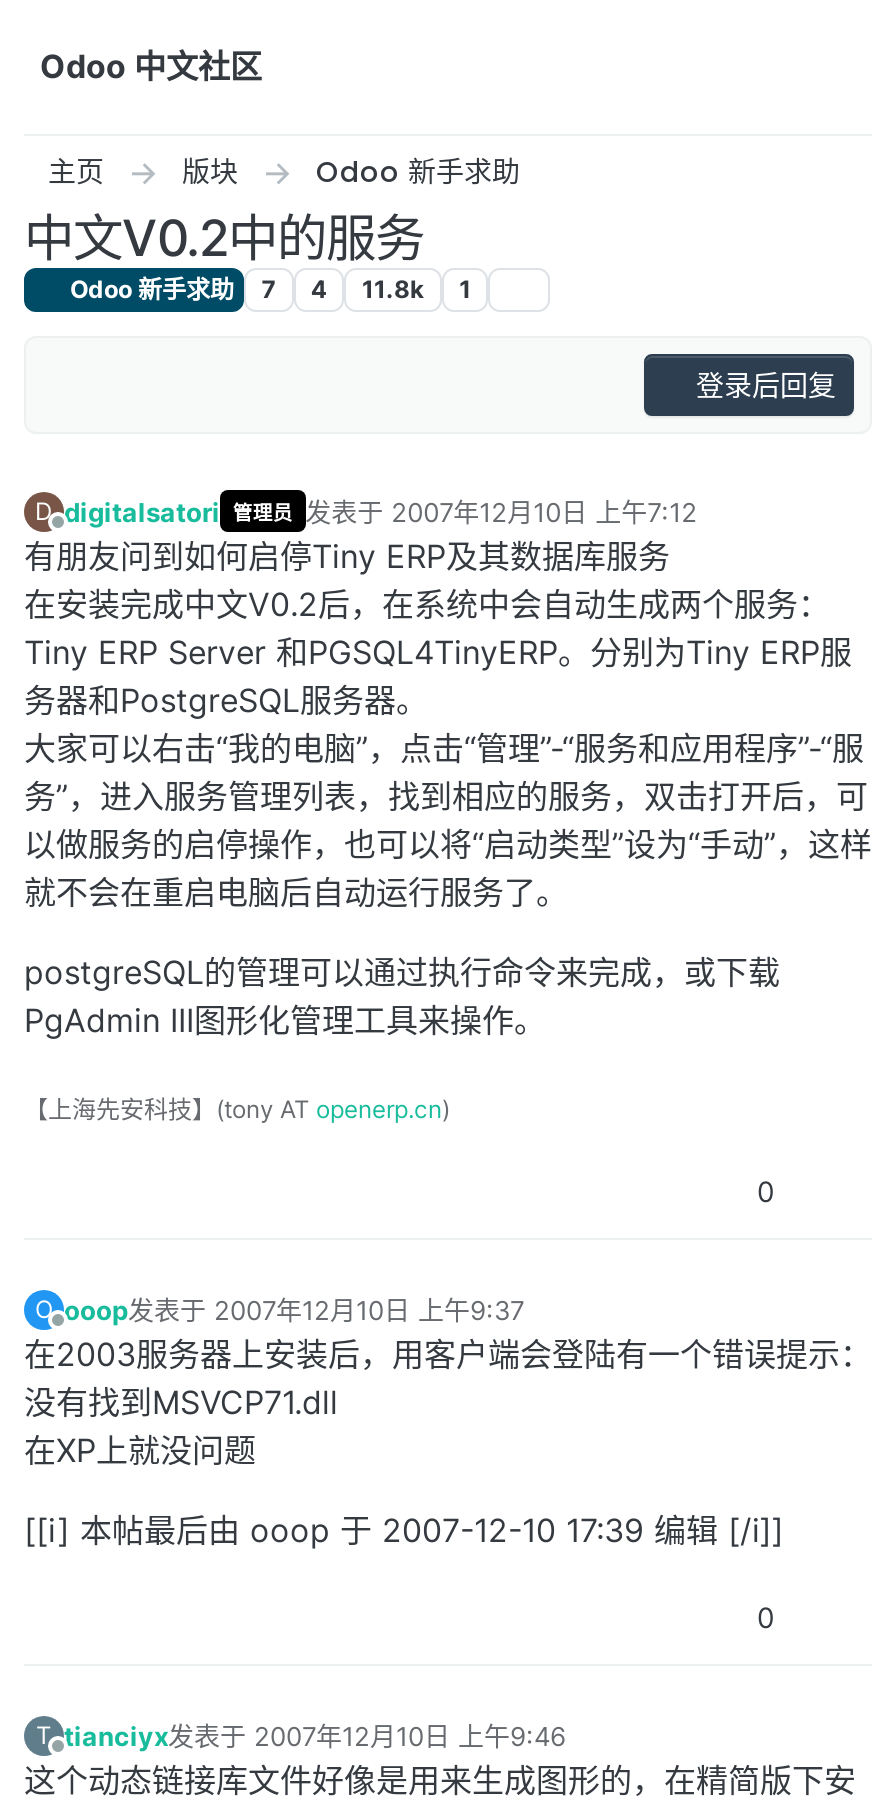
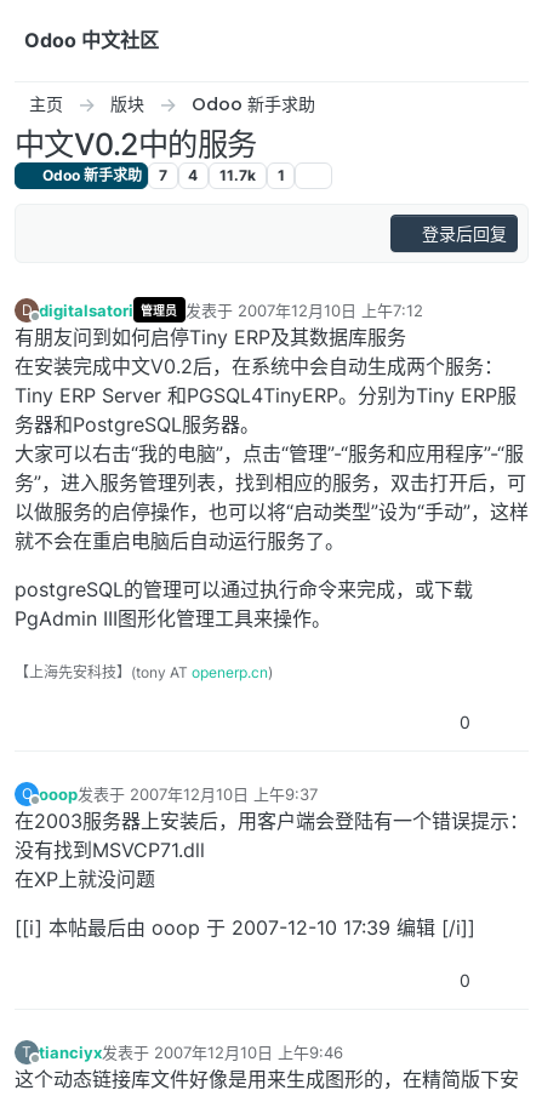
[64,274,471,304] Odoo 新手求助 7 4 11.8k 1 -> [39,166,284,185] Odoo 新手求助 7 4 11.7k 1

